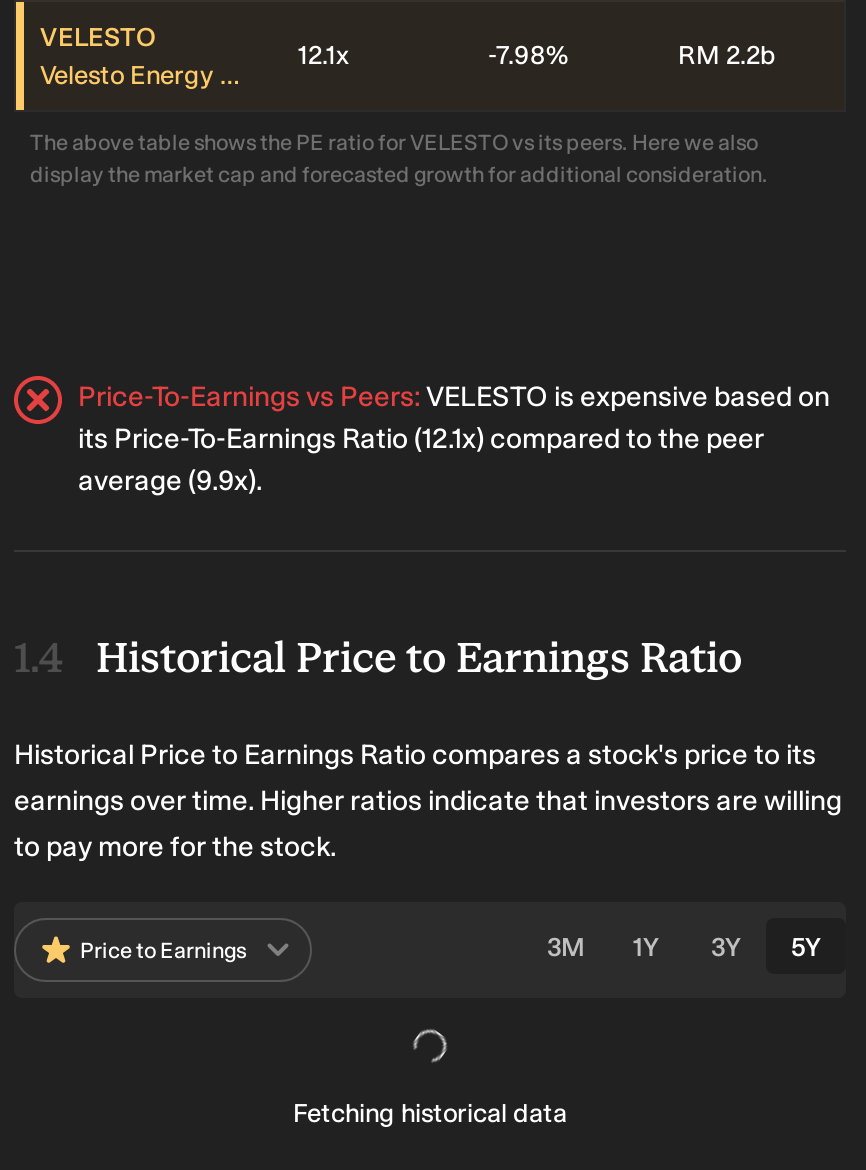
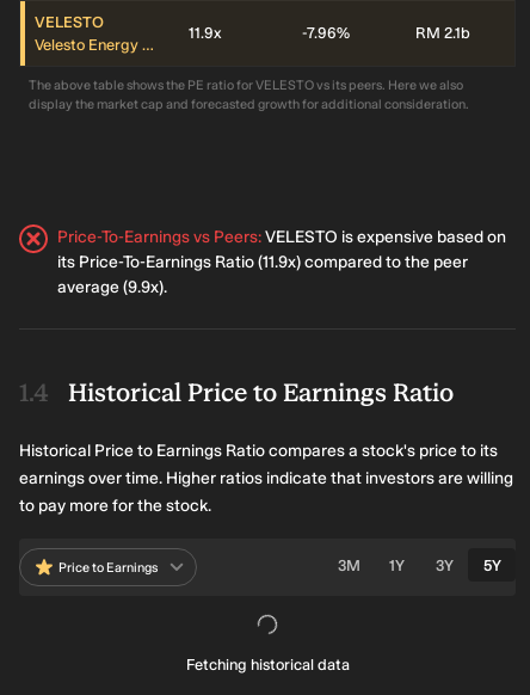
[298,40,776,70] 12.1x | -7.98% | RM 2.2b -> [189,24,470,42] 11.9x | -7.96% | RM 2.1b
[78,422,764,456] its Price-To-Earnings Ratio (12.1x) compared to the peer -> [57,252,468,272] its Price-To-Earnings Ratio (11.9x) compared to the peer

